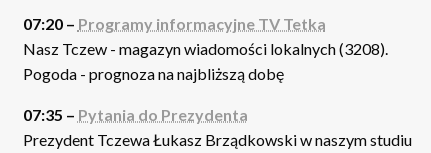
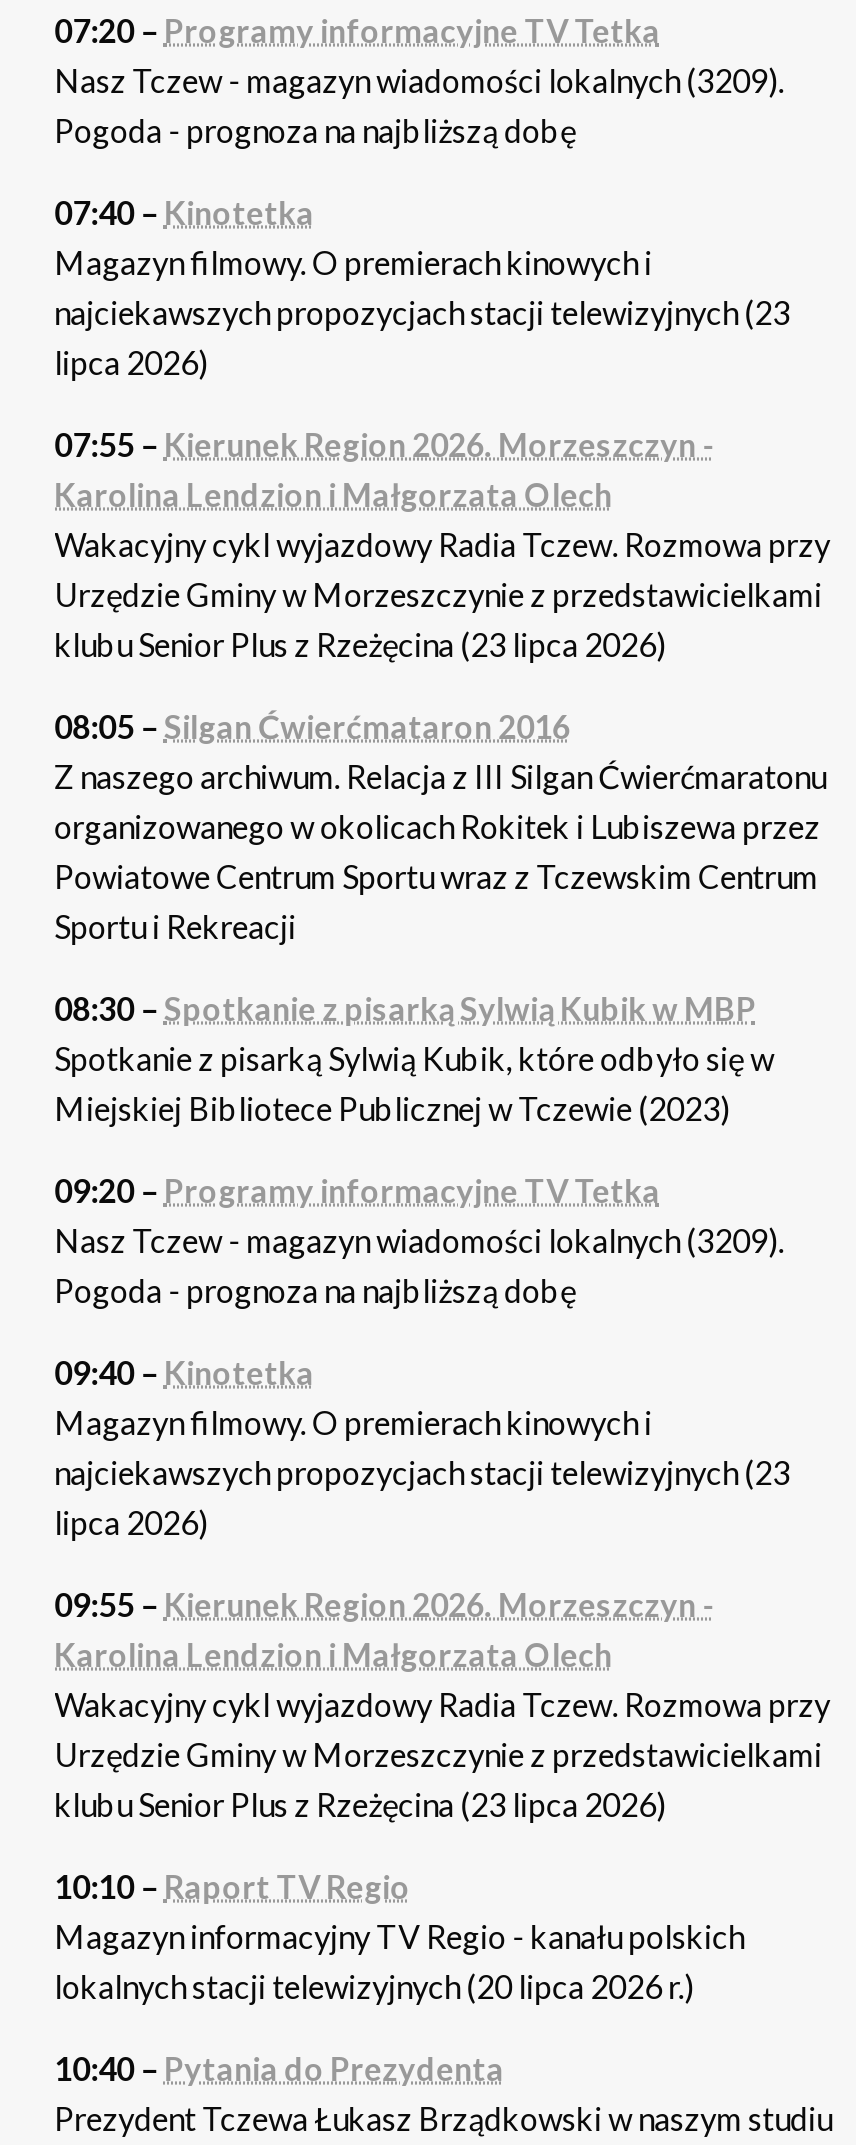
[23,39,388,58] Nasz Tczew - magazyn wiadomości lokalnych (3208). -> [54,61,784,99] Nasz Tczew - magazyn wiadomości lokalnych (3209).
[23,105,248,124] 07:35 – Pytania do Prezydenta -> [54,193,830,2087] 07:40 – Kinotetka | Magazyn filmowy. O premierach kinowych i | najciekawszych propozycjach stacji telewizyjnych (23 | lipca 2026) | 07:55 – Kierunek Region 2026. Morzeszczyn - | Karolina Lendzion i Małgorzata Olech | Wakacyjny cykl wyjazdowy Radia Tczew. Rozmowa przy | Urzędzie Gminy w Morzeszczynie z przedstawicielkami | klubu Senior Plus z Rzeżęcina (23 lipca 2026) | 08:05 – Silgan Ćwierćmataron 2016 | Z naszego archiwum. Relacja z III Silgan Ćwierćmaratonu | organizowanego w okolicach Rokitek i Lubiszewa przez | Powiatowe Centrum Sportu wraz z Tczewskim Centrum | Sportu i Rekreacji | 08:30 – Spotkanie z pisarką Sylwią Kubik w MBP | Spotkanie z pisarką Sylwią Kubik, które odbyło się w | Miejskiej Bibliotece Publicznej w Tczewie (2023) | 09:20 – Programy informacyjne TV Tetka | Nasz Tczew - magazyn wiadomości lokalnych (3209). | Pogoda - prognoza na najbliższą dobę | 09:40 – Kinotetka | Magazyn filmowy. O premierach kinowych i | najciekawszych propozycjach stacji telewizyjnych (23 | lipca 2026) | 09:55 – Kierunek Region 2026. Morzeszczyn - | Karolina Lendzion i Małgorzata Olech | Wakacyjny cykl wyjazdowy Radia Tczew. Rozmowa przy | Urzędzie Gminy w Morzeszczynie z przedstawicielkami | klubu Senior Plus z Rzeżęcina (23 lipca 2026) | 10:10 – Raport TV Regio | Magazyn informacyjny TV Regio - kanału polskich | lokalnych stacji telewizyjnych (20 lipca 2026 r.) | 10:40 – Pytania do Prezydenta

